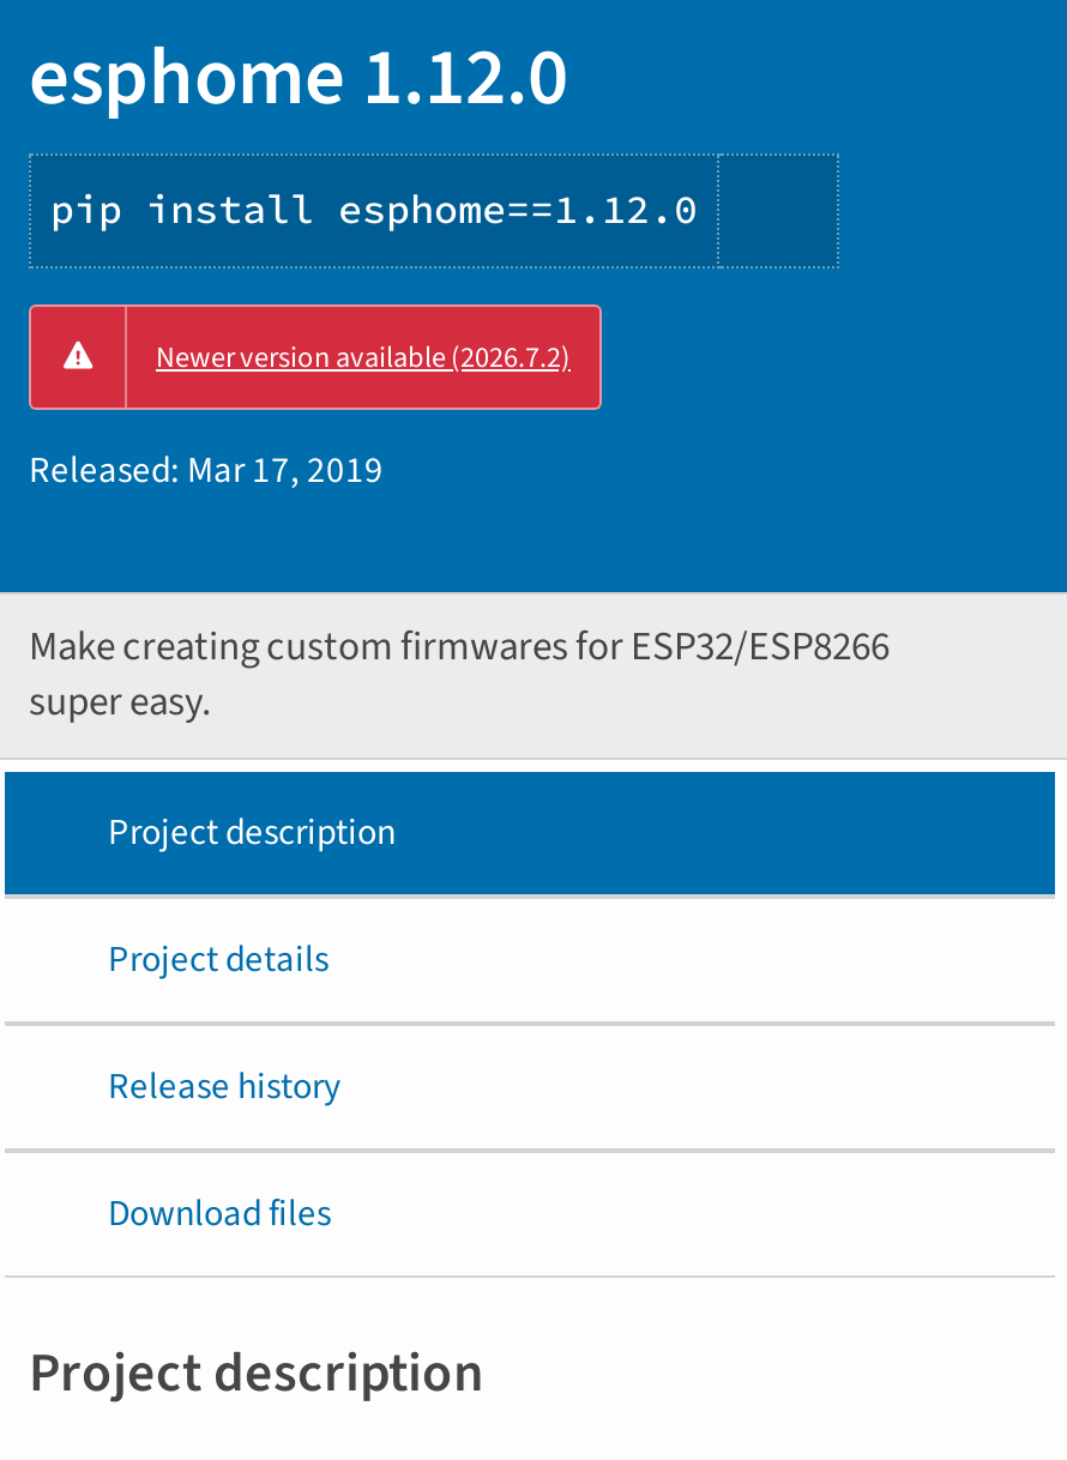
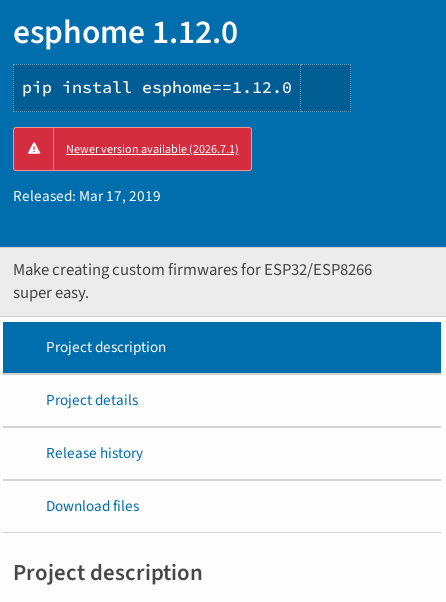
[156,337,571,378] Newer version available (2026.7.2) -> [66,141,239,158] Newer version available (2026.7.1)

